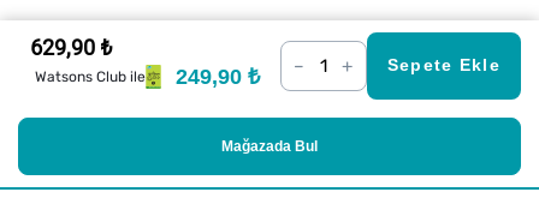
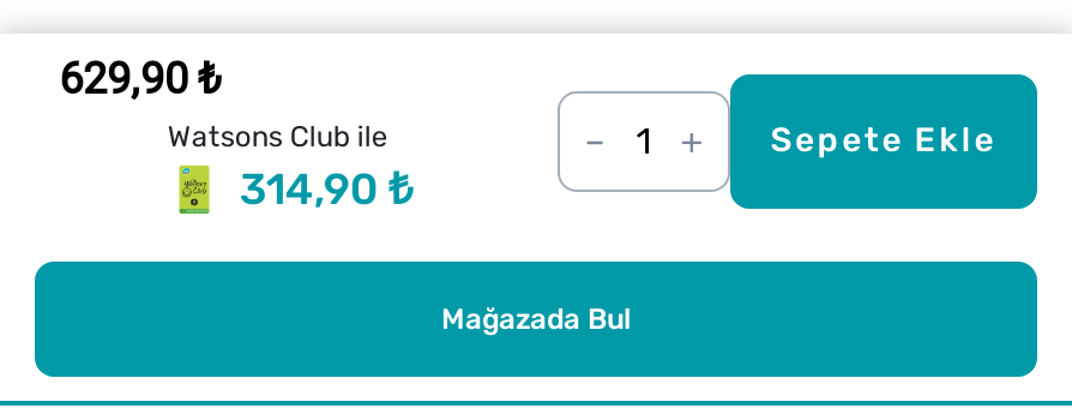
[176,64,260,90] 249,90 ₺ -> [239,163,412,216] 314,90 ₺

